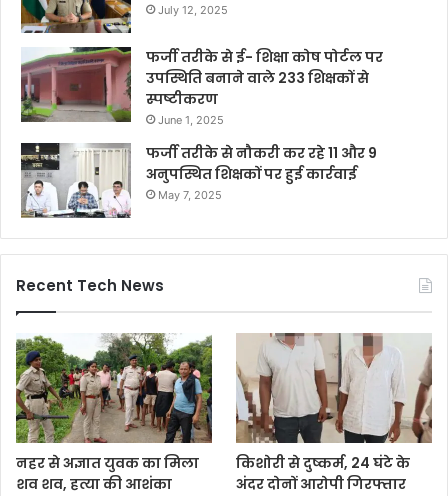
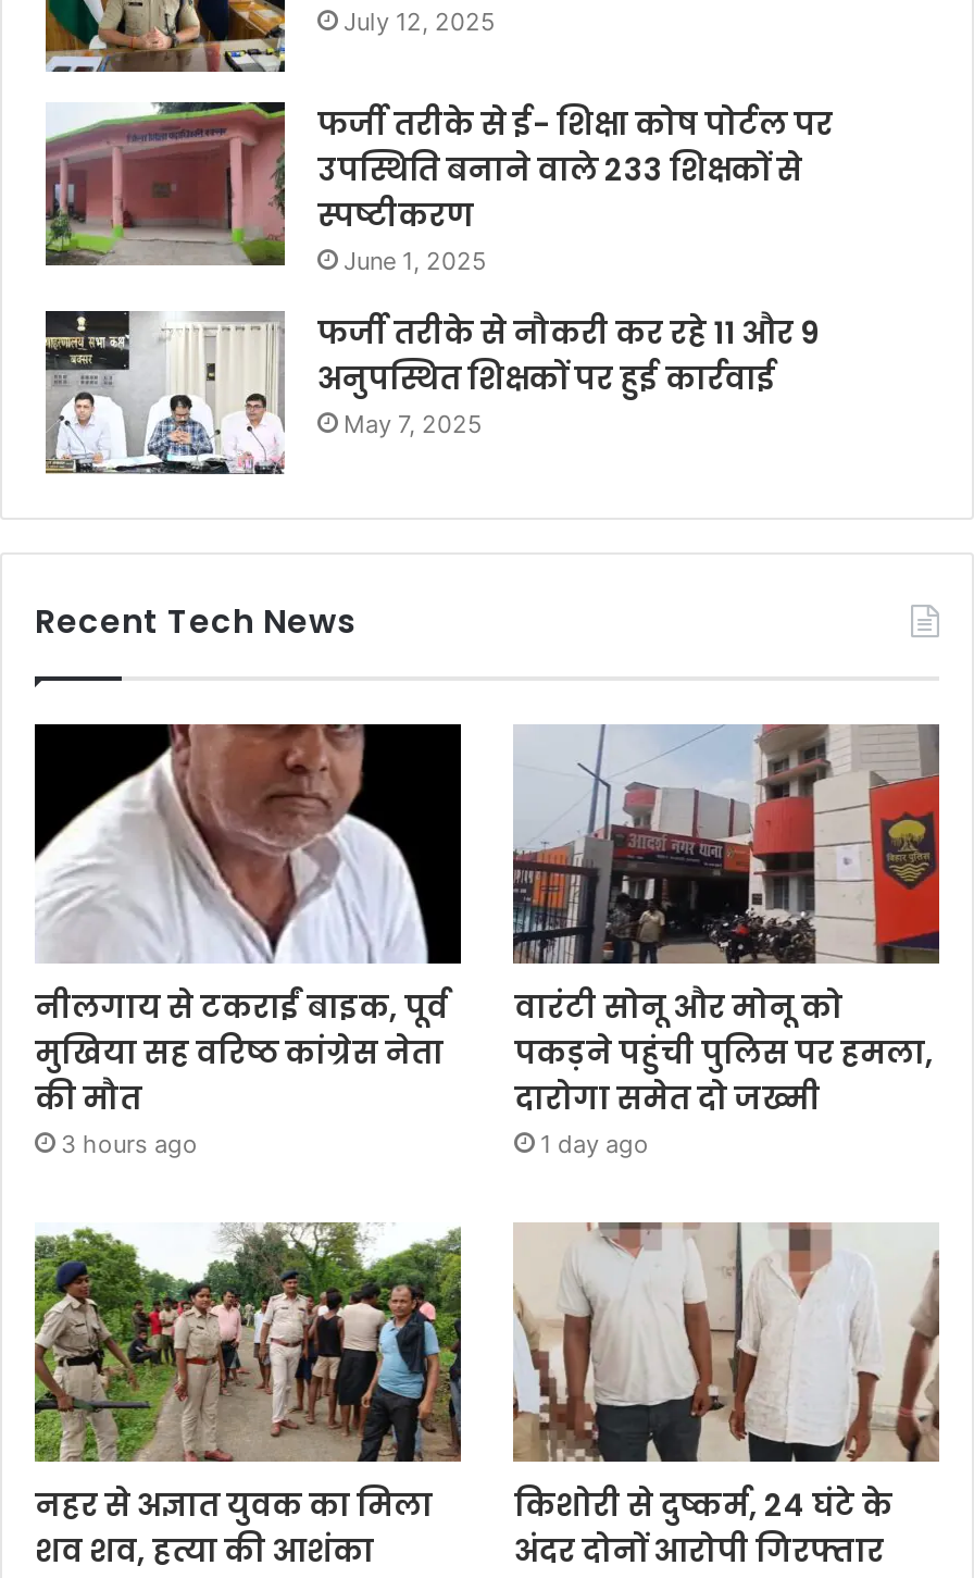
none -> [33,722,463,1159] [image] | नीलगाय से टकराईं बाइक, पूर्व | मुखिया सह वरिष्ठ कांग्रेस नेता | की मौत | 3 hours ago
none -> [511,724,941,1159] [image] | वारंटी सोनू और मोनू को | पकड़ने पहुंची पुलिस पर हमला, | दारोगा समेत दो जख्मी | 1 day ago

